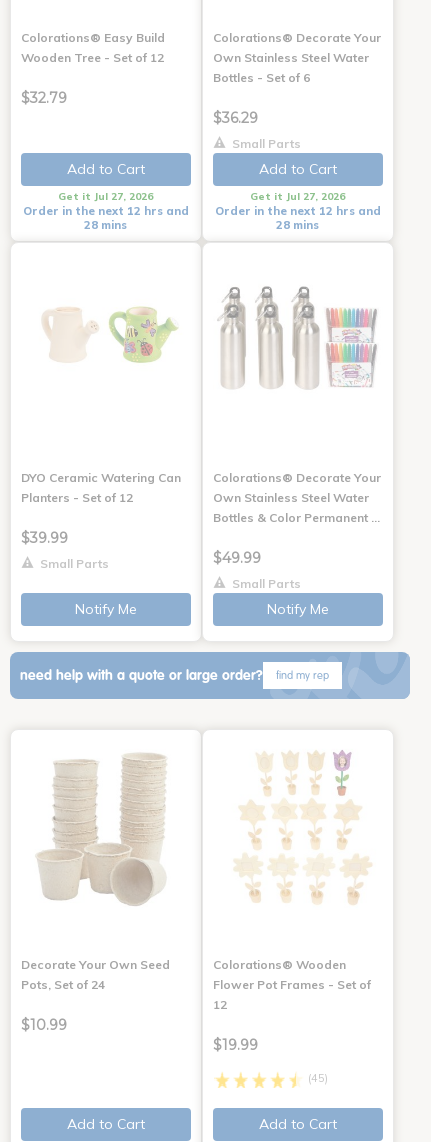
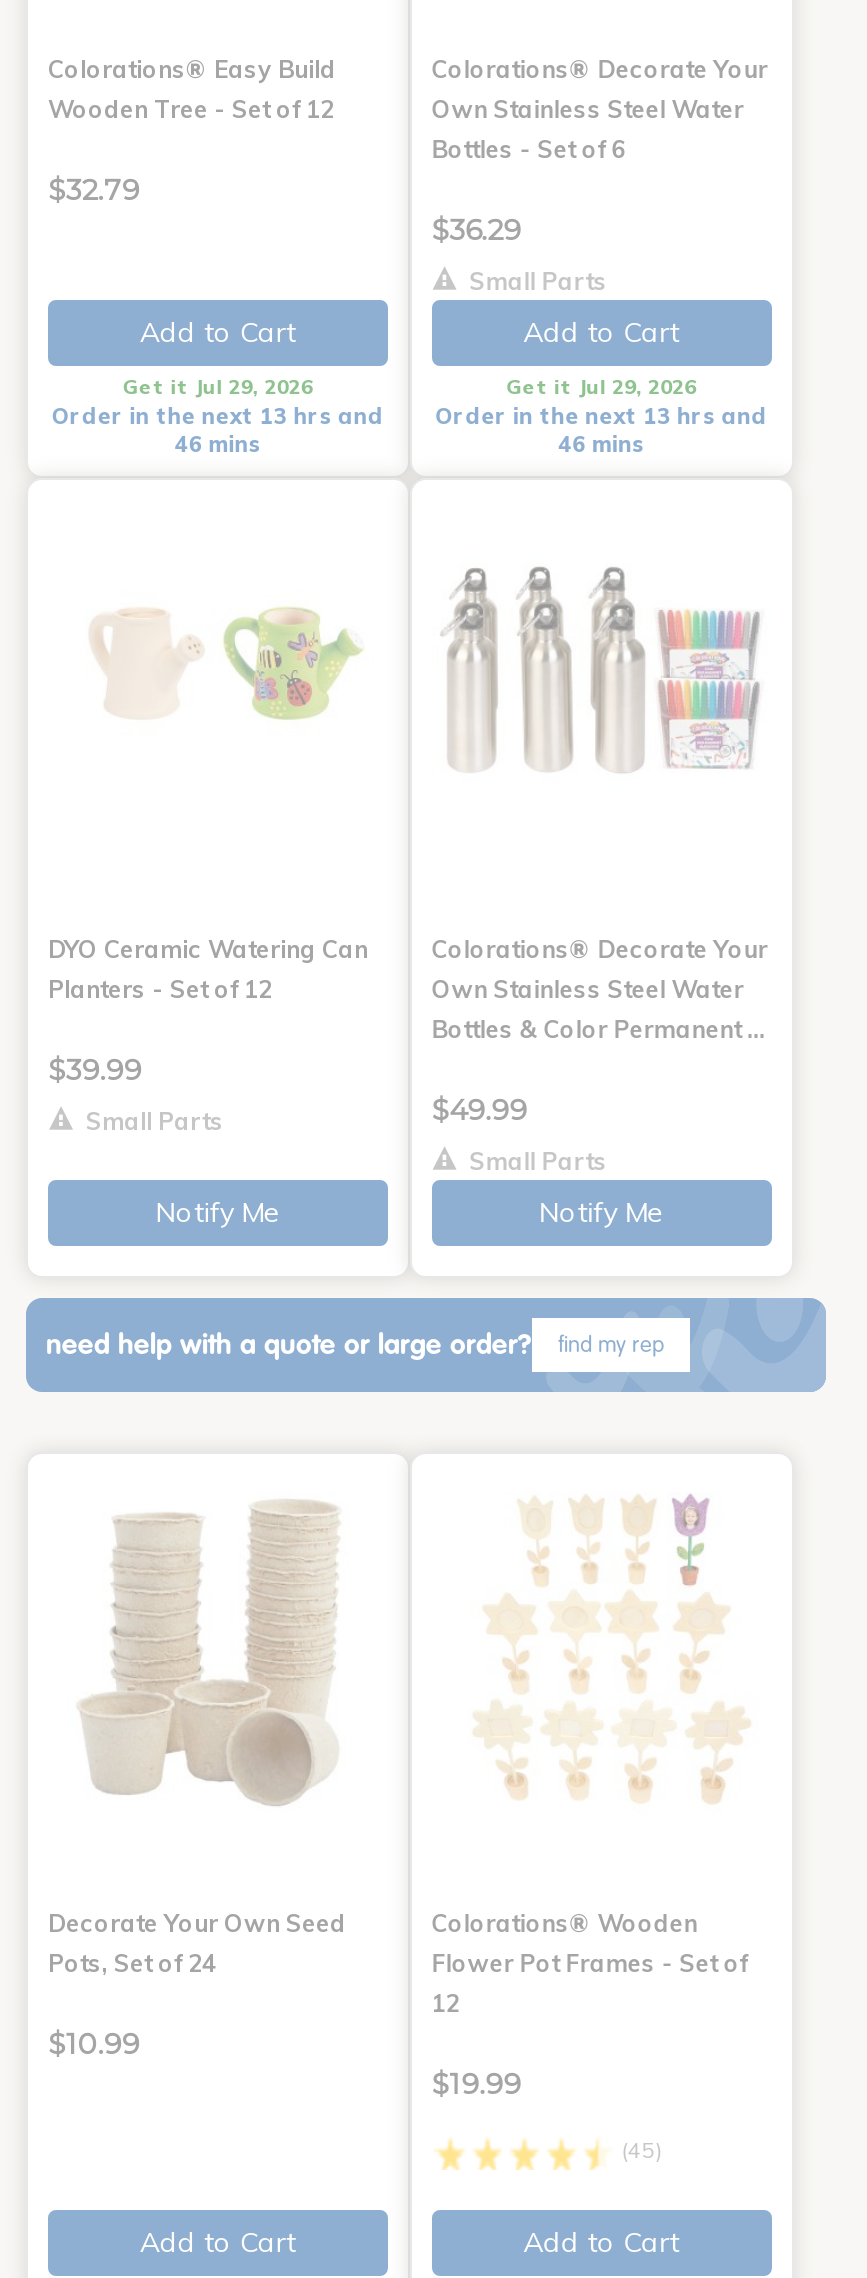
[58,190,153,203] Get it Jul 27, 2026 -> [123,375,313,401] Get it Jul 29, 2026
[250,190,345,203] Get it Jul 27, 2026 -> [506,375,696,401] Get it Jul 29, 2026
[23,204,189,218] Order in the next 12 hrs and -> [52,403,384,431] Order in the next 13 hrs and
[215,204,381,218] Order in the next 12 hrs and -> [435,403,767,431] Order in the next 13 hrs and
[84,218,127,232] 28 mins -> [175,431,261,459] 46 mins
[276,218,319,232] 28 mins -> [558,431,644,459] 46 mins

